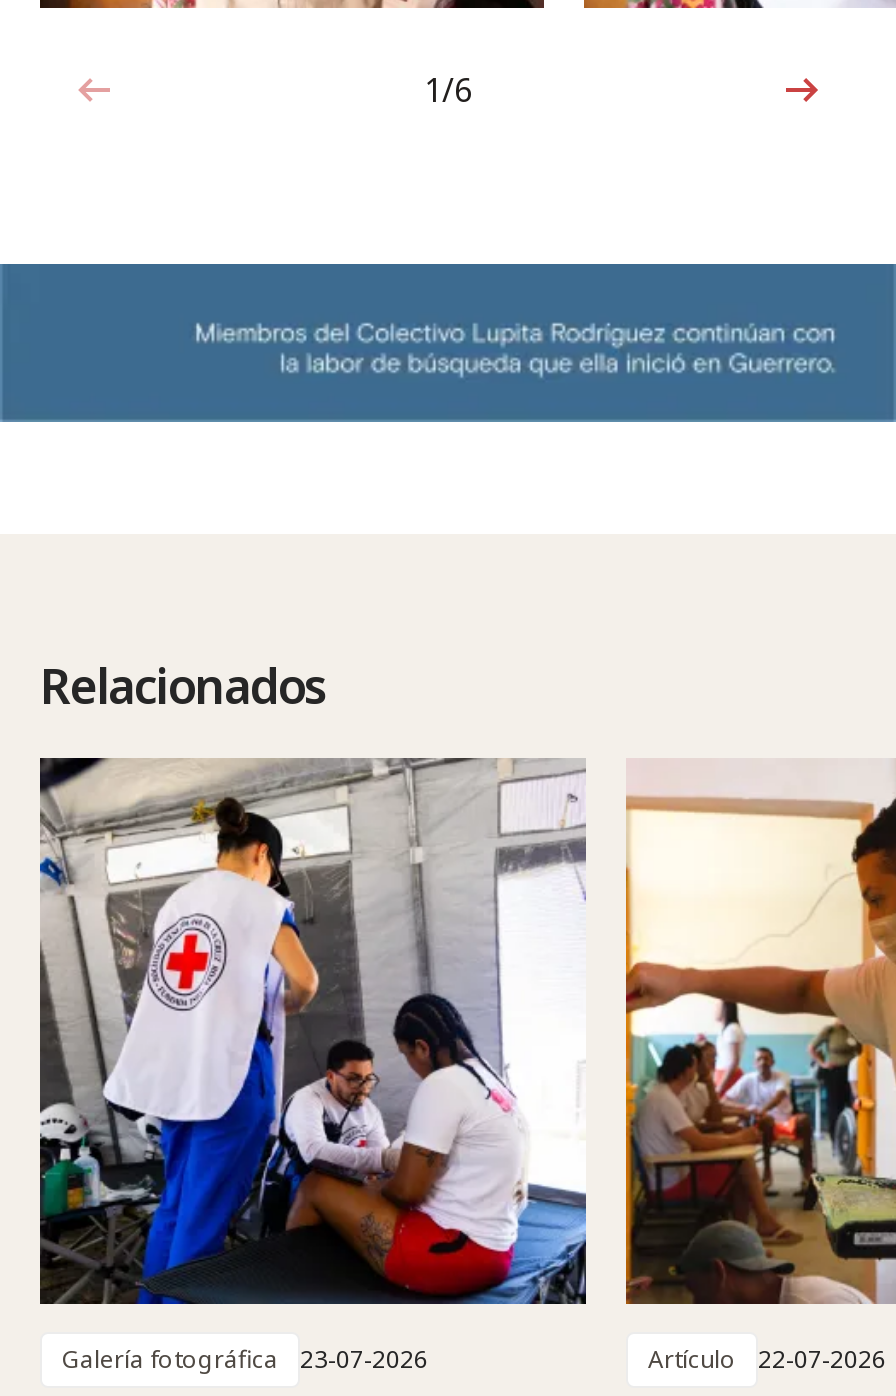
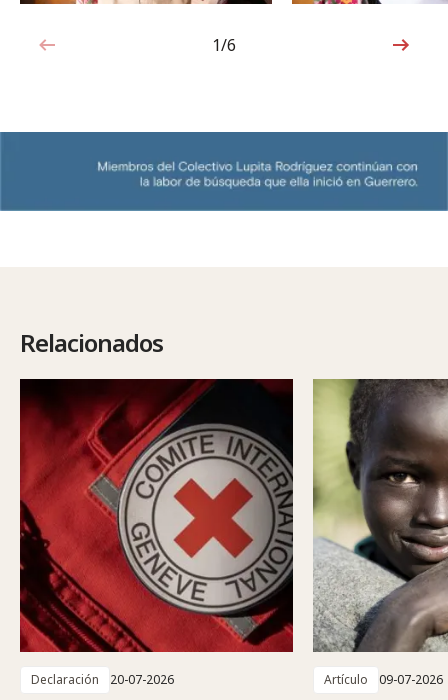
[38,758,588,1376] [image] | Galería fotográfica | 23-07-2026 -> [19,378,294,688] [image] | Declaración | 20-07-2026
[624,758,890,1376] [image] | Artículo 22-07-2026 -> [313,378,445,688] [image] | Artículo 09-07-2026

